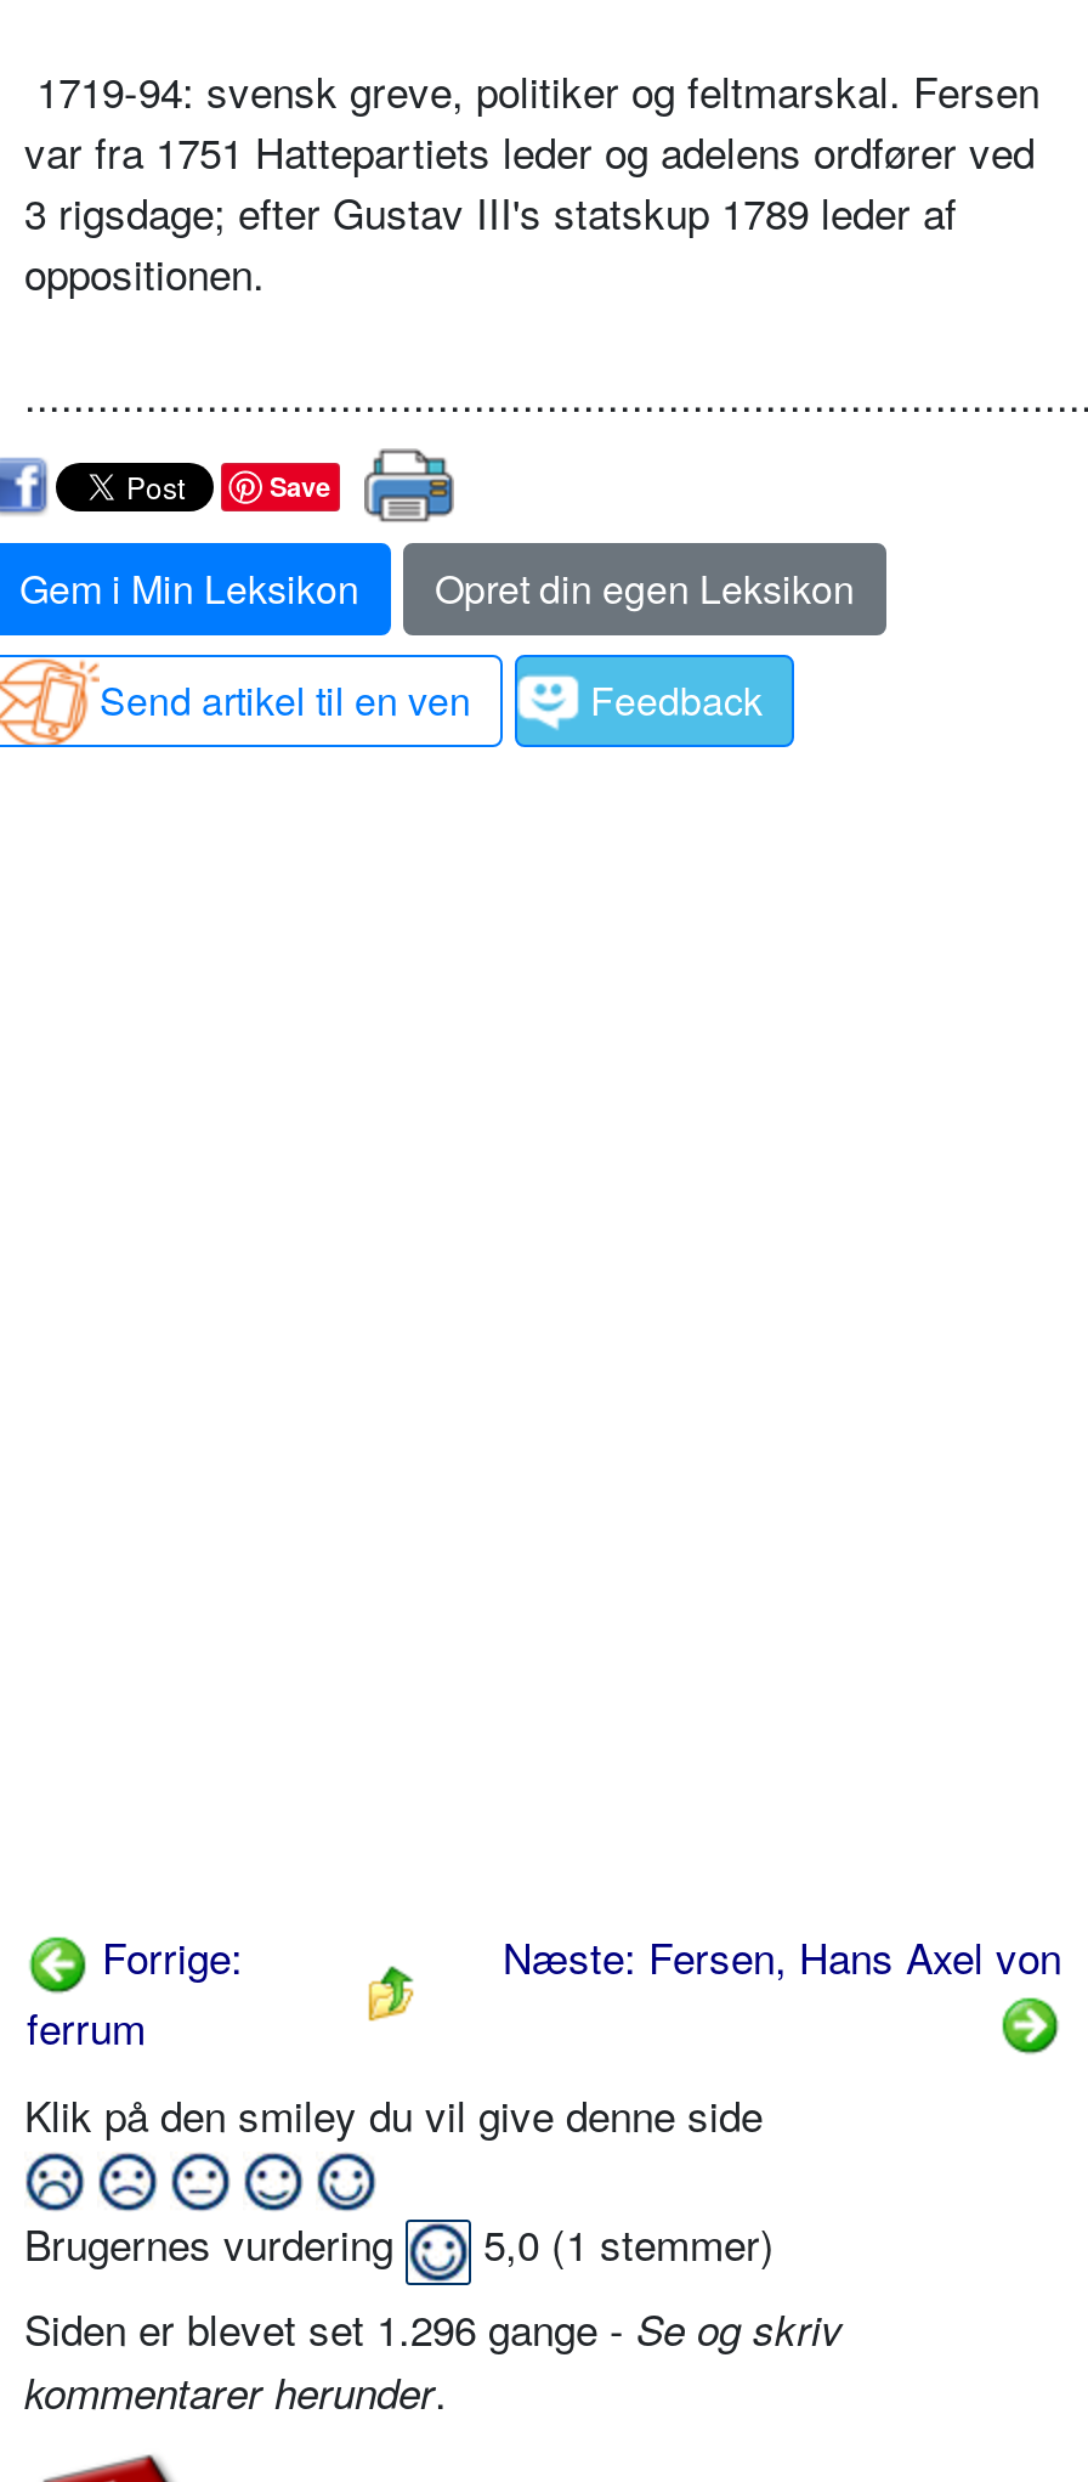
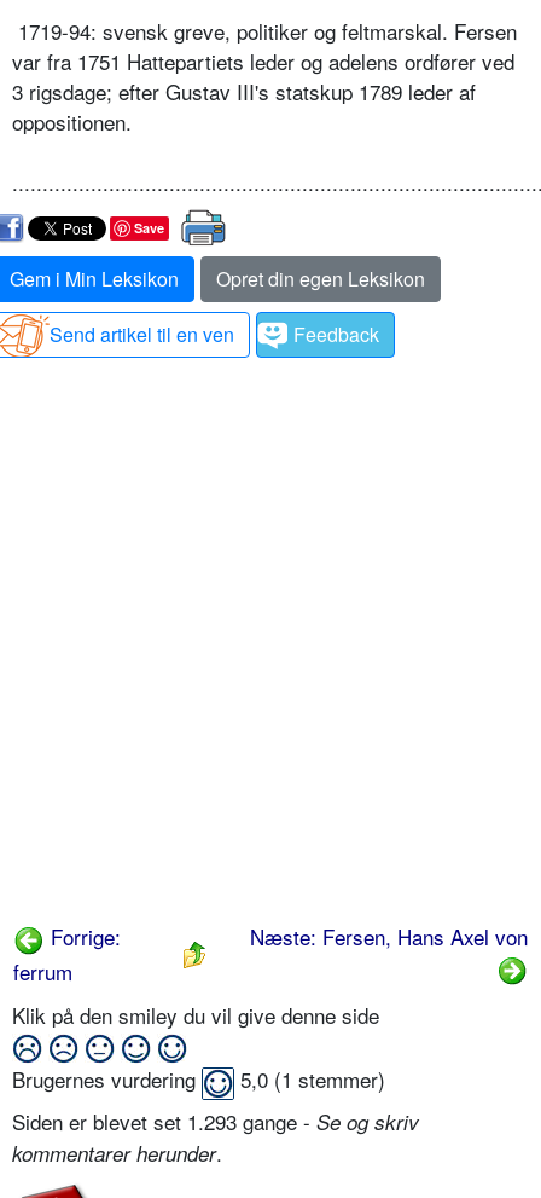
[24,2296,843,2357] Siden er blevet set 1.296 gange - Se og skriv -> [12,1106,419,1136] Siden er blevet set 1.293 gange - Se og skriv

